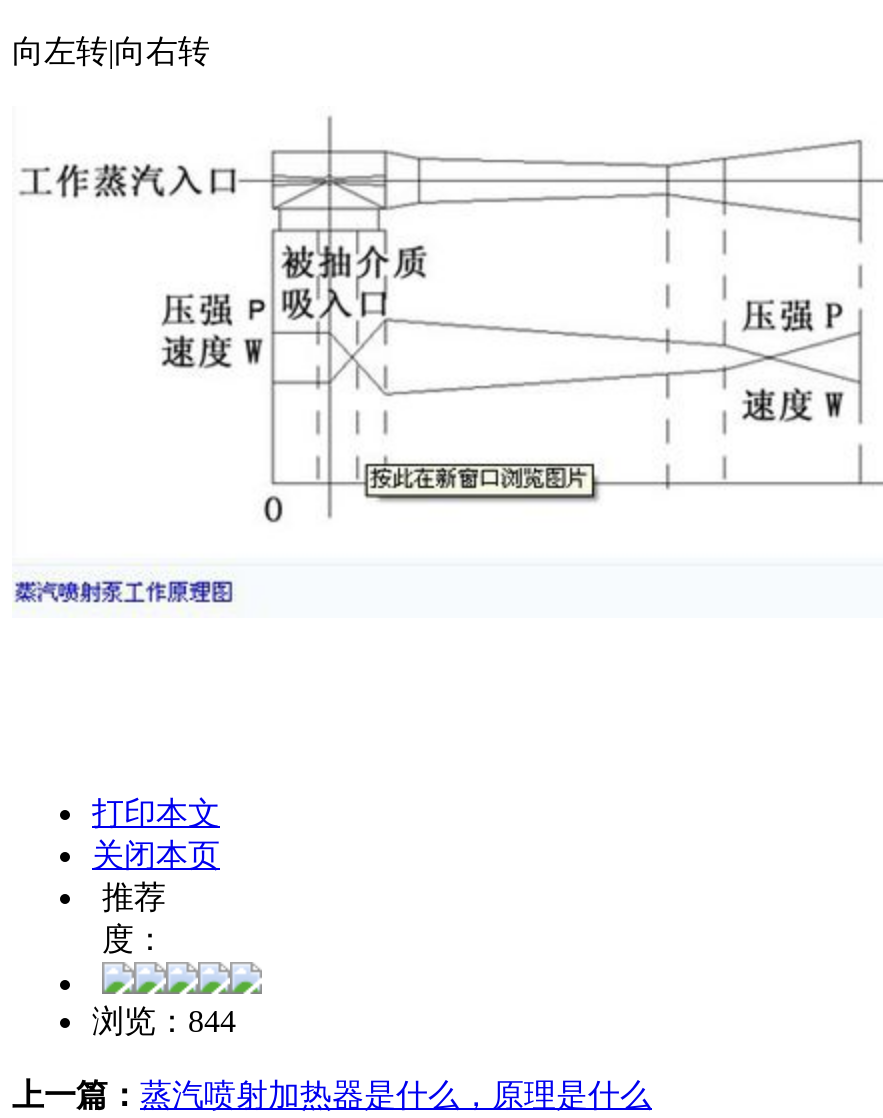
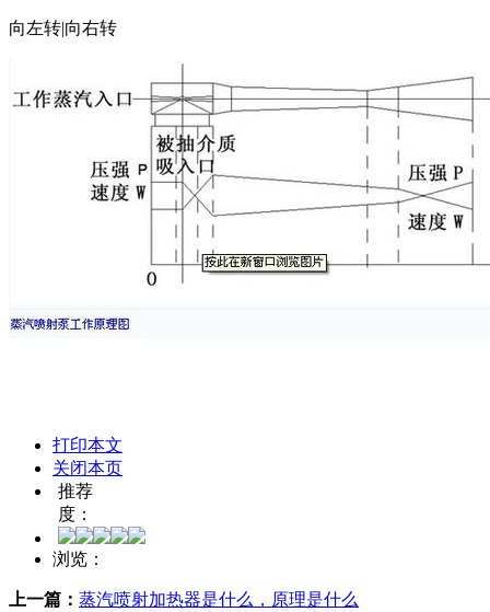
[92,1004,236,1038] 浏览：844 -> [52,549,105,568] 浏览：

